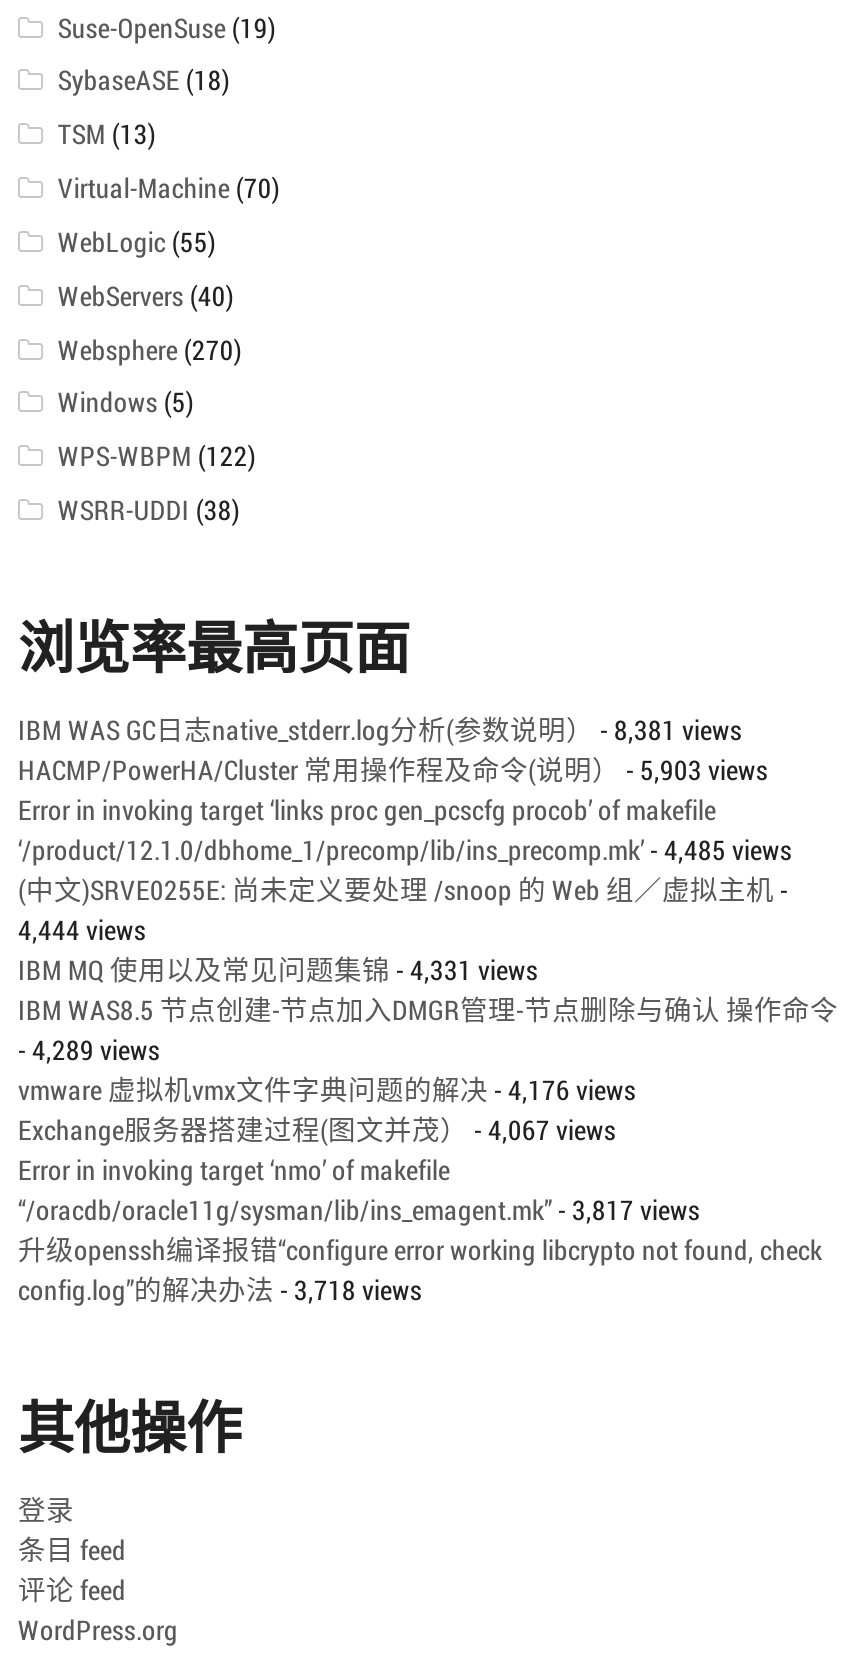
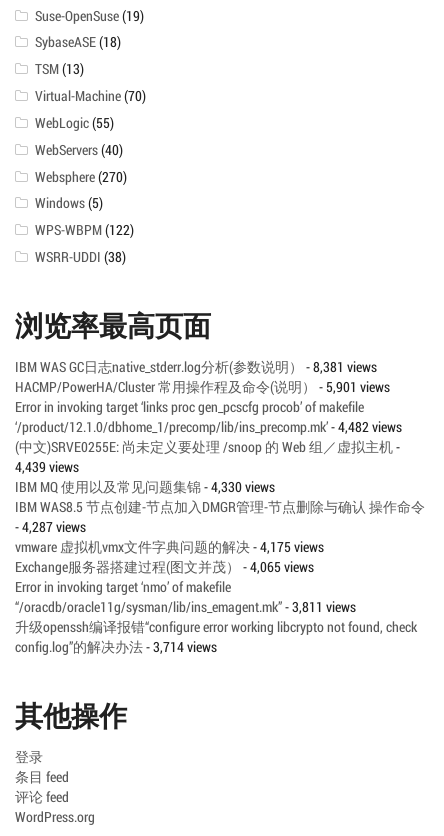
[18,753,768,789] HACMP/PowerHA/Cluster 常用操作程及命令(说明）- 5,903 views -> [15,378,390,396] HACMP/PowerHA/Cluster 常用操作程及命令(说明）- 5,901 views
[18,833,792,869] ‘/product/12.1.0/dbhome_1/precomp/lib/ins_precomp.mk’ - 4,485 views -> [15,418,402,436] ‘/product/12.1.0/dbhome_1/precomp/lib/ins_precomp.mk’ - 4,482 views
[18,913,146,949] 4,444 views -> [15,458,79,476] 4,439 views
[18,953,538,989] IBM MQ 使用以及常见问题集锦- 4,331 views -> [15,478,275,496] IBM MQ 使用以及常见问题集锦- 4,330 views
[18,1033,160,1069] - 4,289 views -> [15,518,86,536] - 4,287 views
[18,1073,636,1109] vmware 虚拟机vmx文件字典问题的解决- 4,176 views -> [15,538,324,556] vmware 虚拟机vmx文件字典问题的解决- 4,175 views
[18,1113,616,1149] Exchange服务器搭建过程(图文并茂）- 4,067 views -> [15,558,314,576] Exchange服务器搭建过程(图文并茂）- 4,065 views
[18,1193,700,1229] “/oracdb/oracle11g/sysman/lib/ins_emagent.mk” - 3,817 views -> [15,598,356,616] “/oracdb/oracle11g/sysman/lib/ins_emagent.mk” - 3,811 views
[18,1273,422,1309] config.log”的解决办法- 3,718 views -> [15,638,217,656] config.log”的解决办法- 3,714 views

